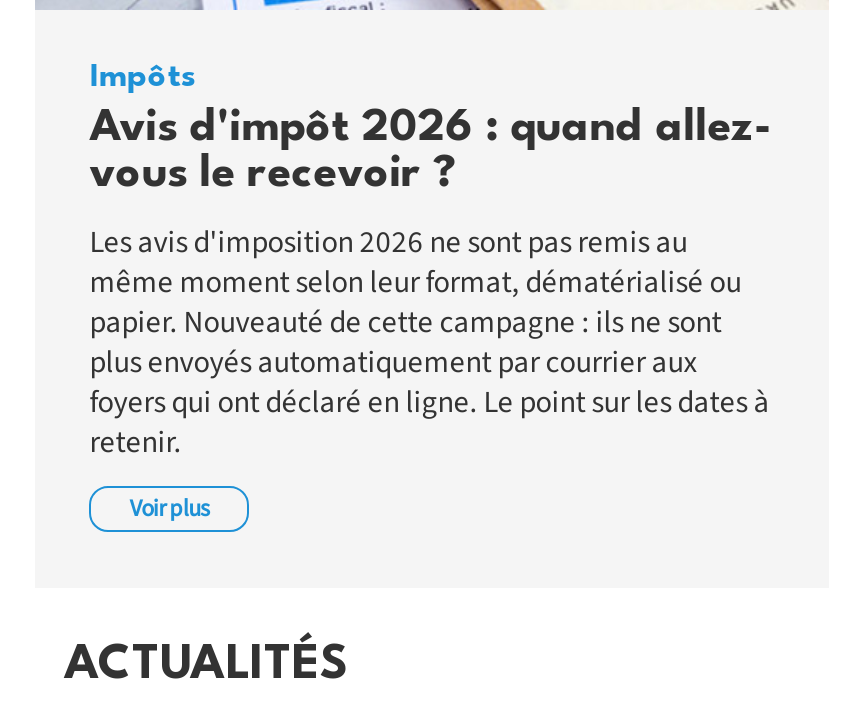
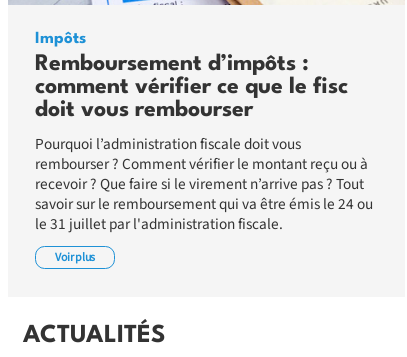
[90,107,772,197] Avis d'impôt 2026 : quand allez- | vous le recevoir ? -> [35,53,348,121] Remboursement d’impôts : | comment vérifier ce que le fisc | doit vous rembourser
[90,220,770,464] Les avis d'imposition 2026 ne sont pas remis au | même moment selon leur format, dématérialisé ou | papier. Nouveauté de cette campagne : ils ne sont | plus envoyés automatiquement par courrier aux | foyers qui ont déclaré en ligne. Le point sur les dates à | retenir. -> [35,133,373,235] Pourquoi l’administration fiscale doit vous | rembourser ? Comment vérifier le montant reçu ou à | recevoir ? Que faire si le virement n’arrive pas ? Tout | savoir sur le remboursement qui va être émis le 24 ou | le 31 juillet par l'administration fiscale.

